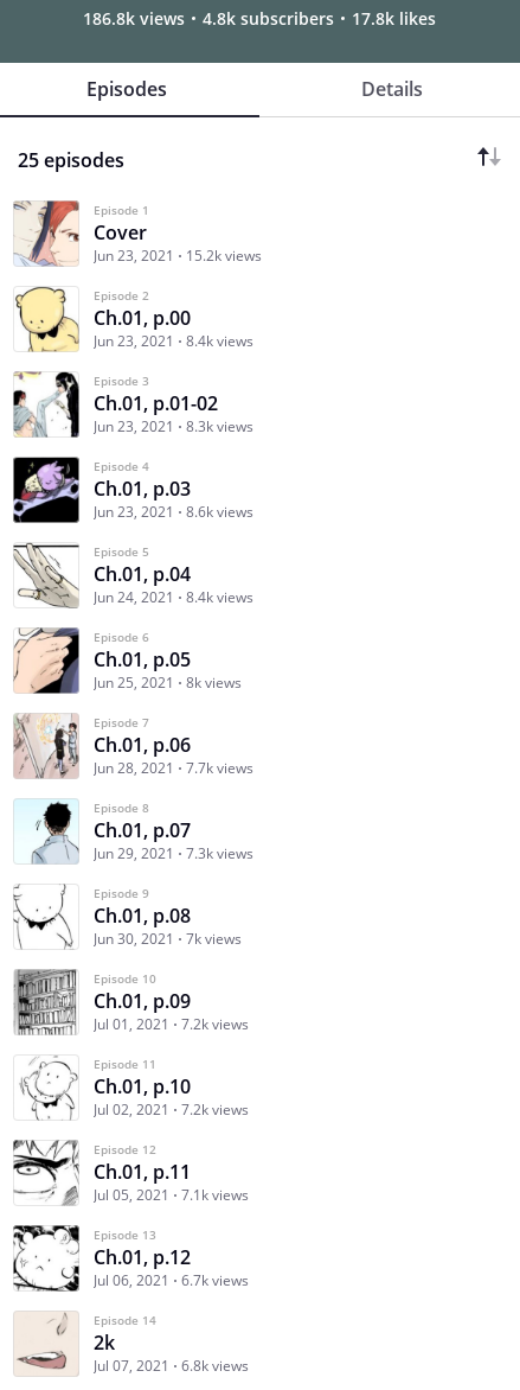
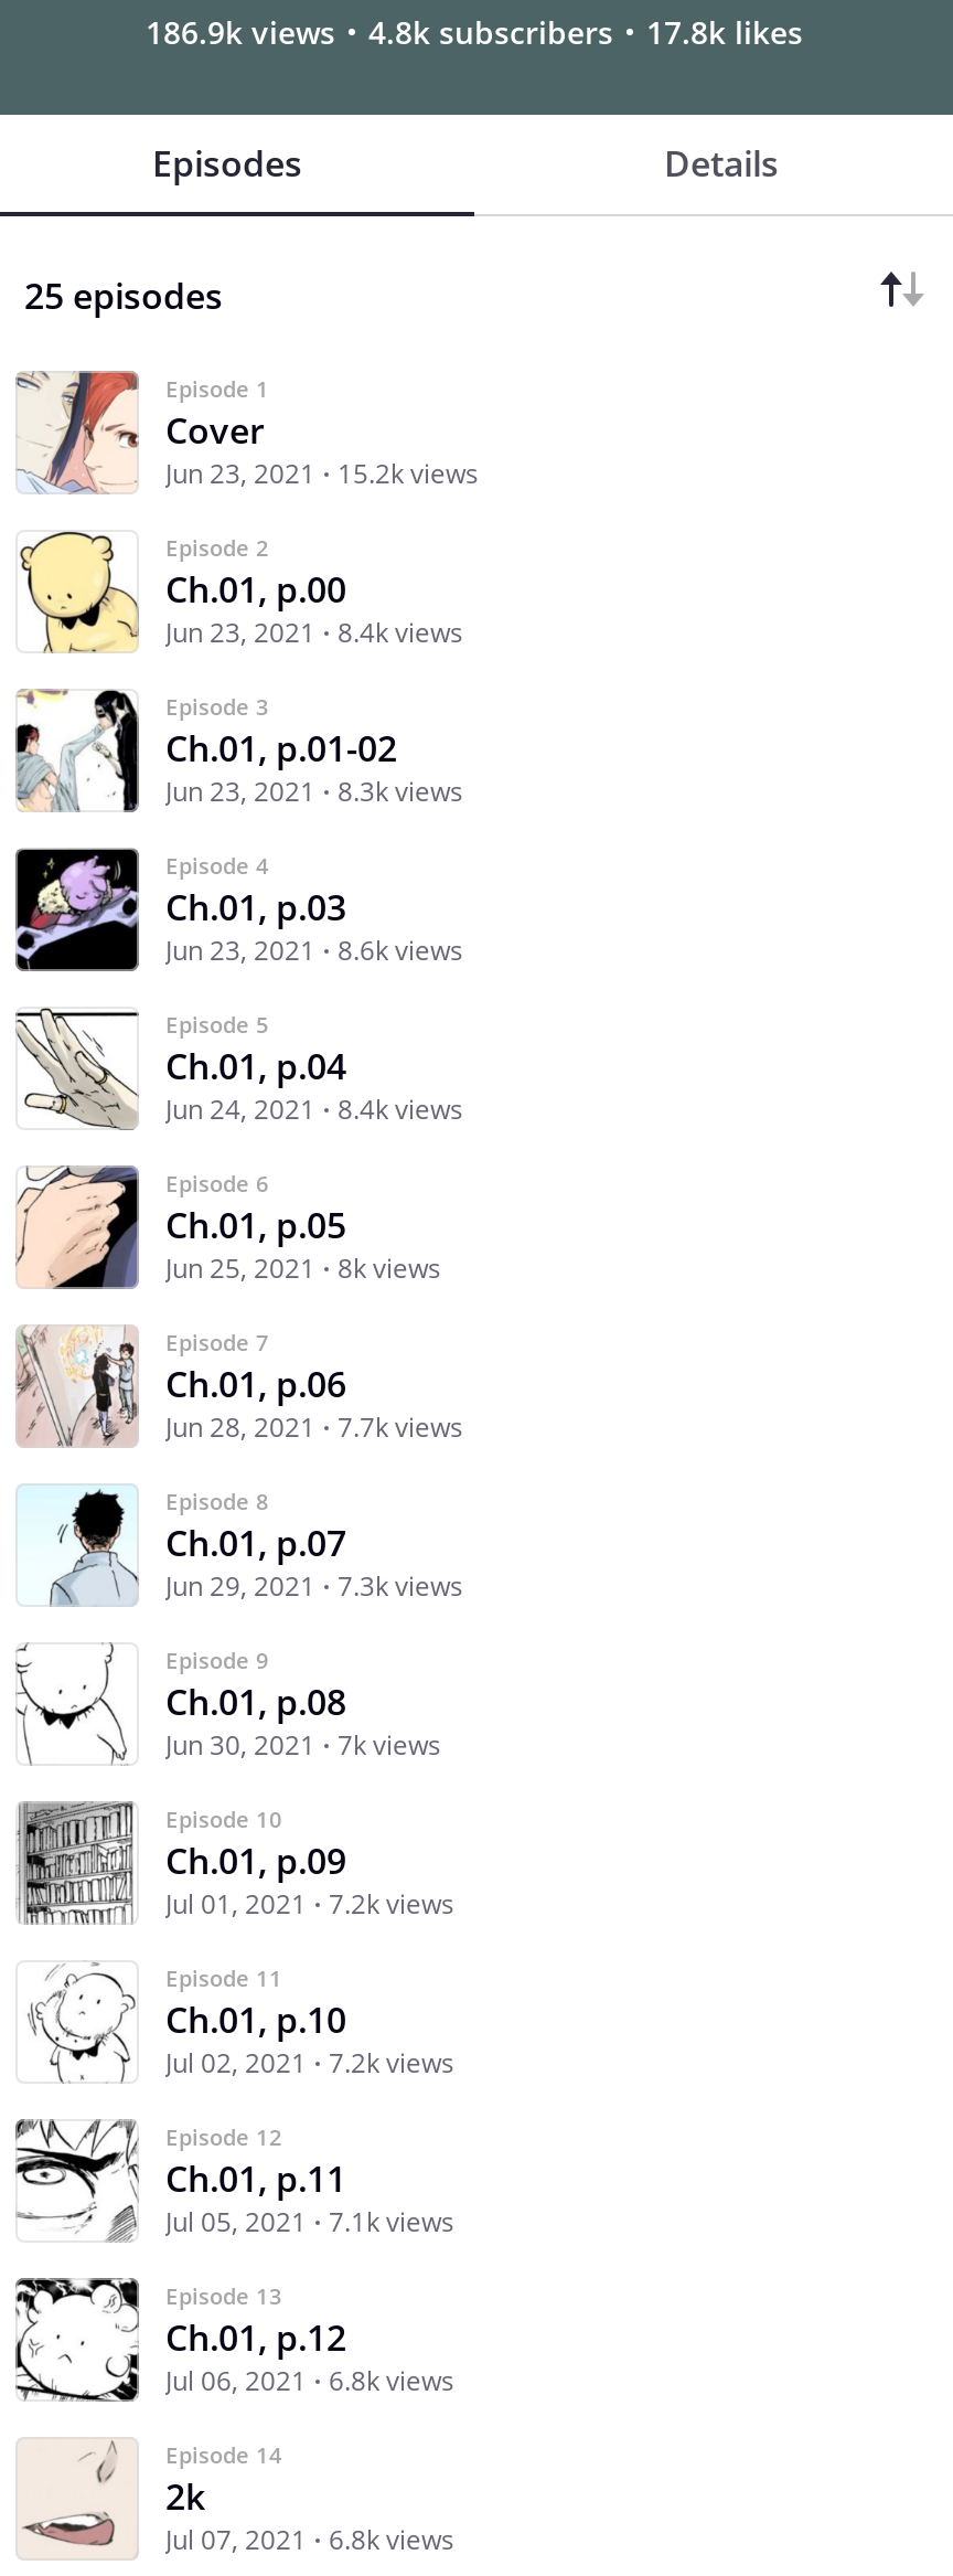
[83,7,436,30] 186.8k views 4.8k subscribers 17.8k likes -> [146,11,803,53] 186.9k views 4.8k subscribers 17.8k likes
[94,1270,249,1290] Jul 06, 2021 6.7k views -> [165,2362,454,2399] Jul 06, 2021 6.8k views

